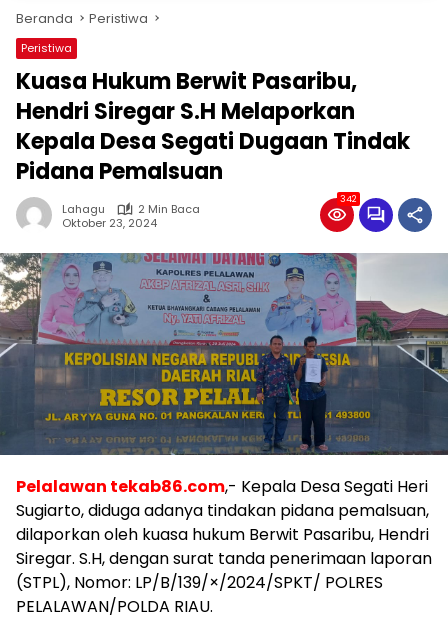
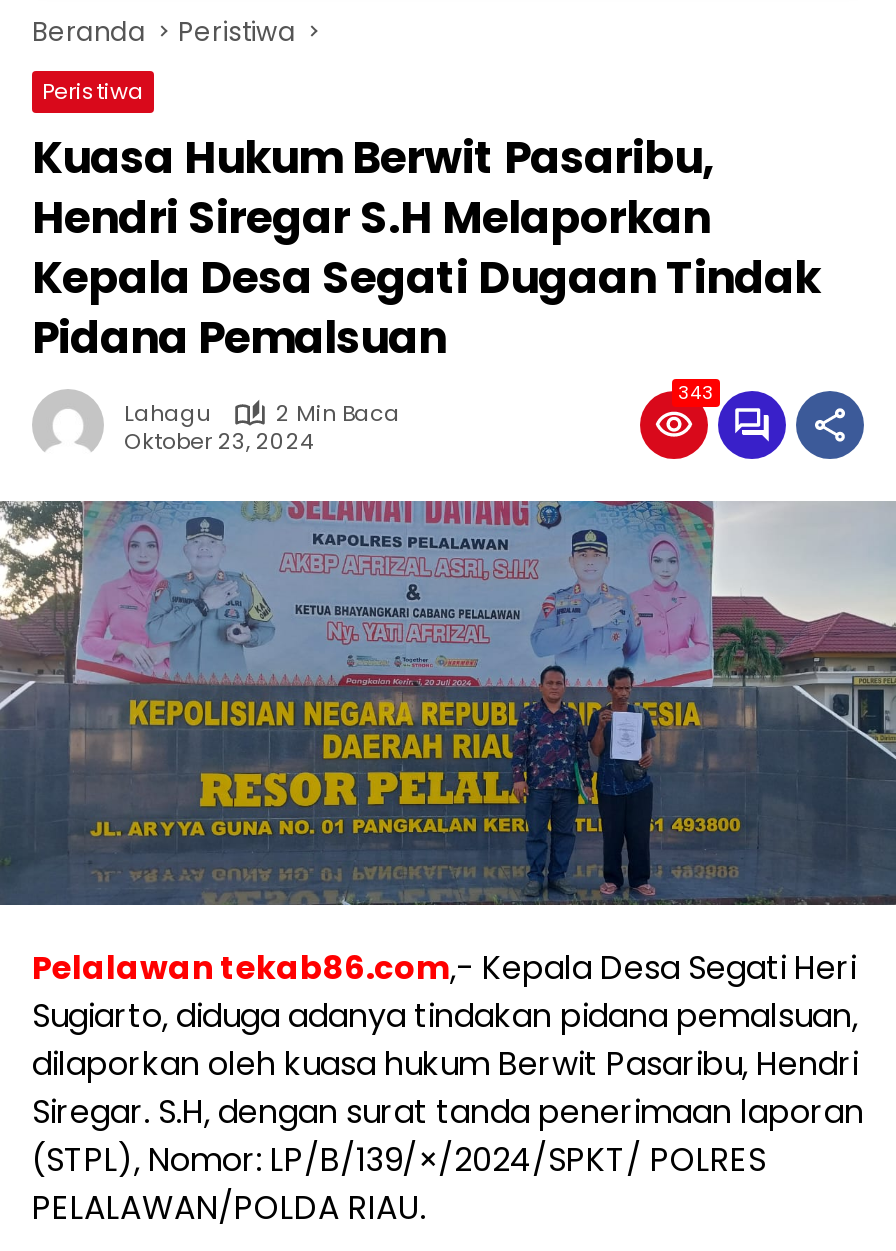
[340,193,357,205] 342 -> [678,381,714,405] 343

